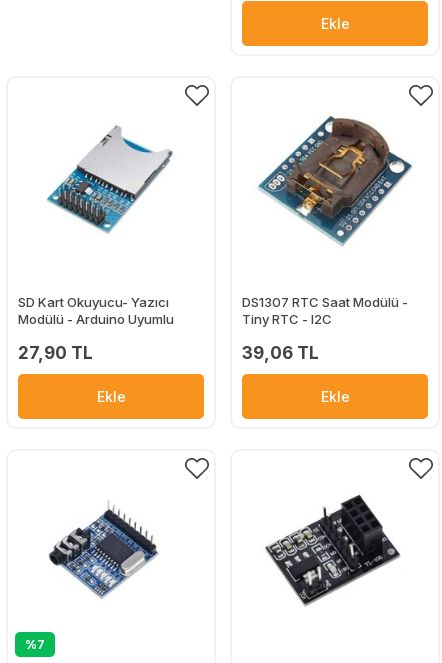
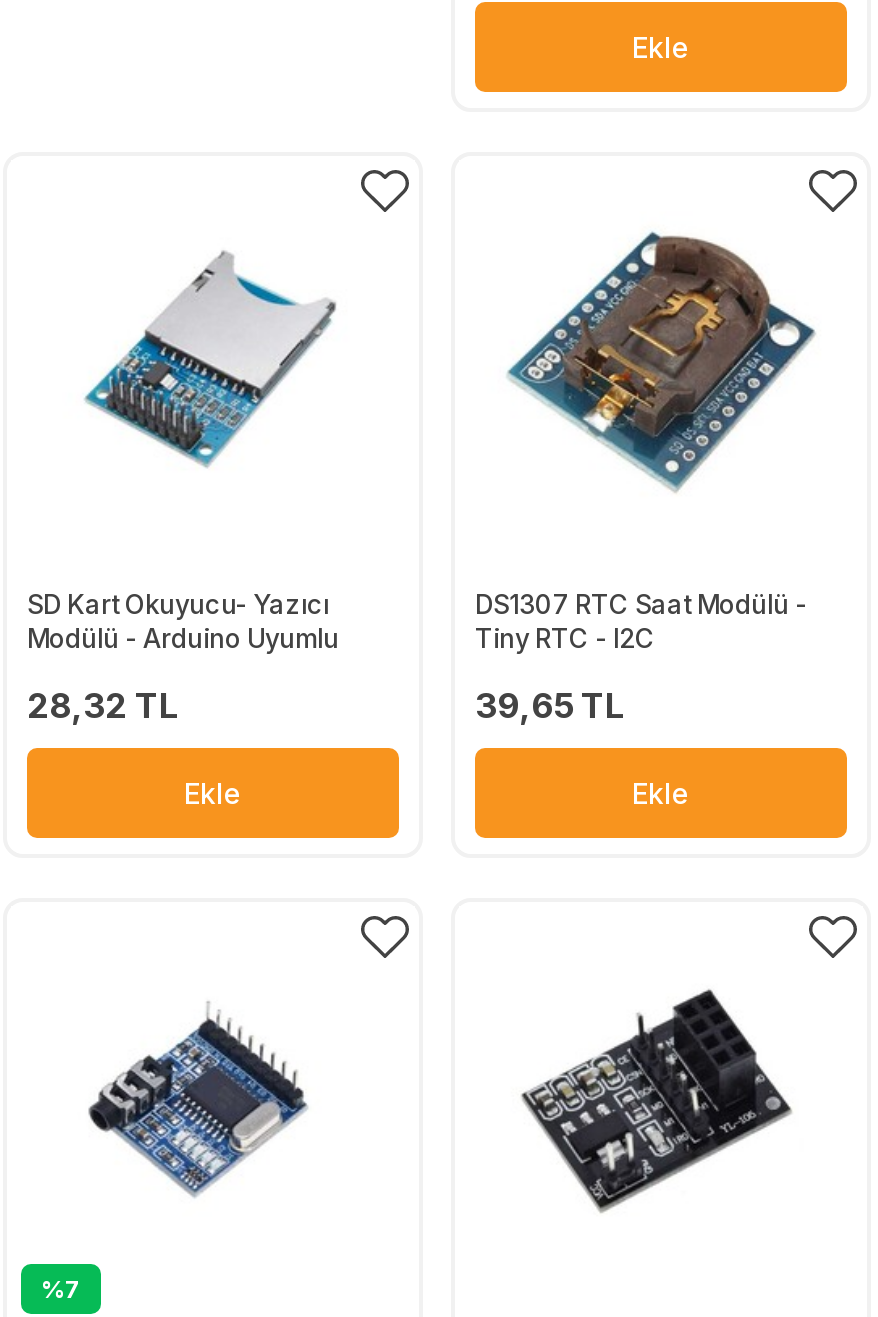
[18,343,93,363] 27,90 TL -> [27,686,179,726] 28,32 TL
[242,343,319,363] 39,06 TL -> [475,686,625,726] 39,65 TL

